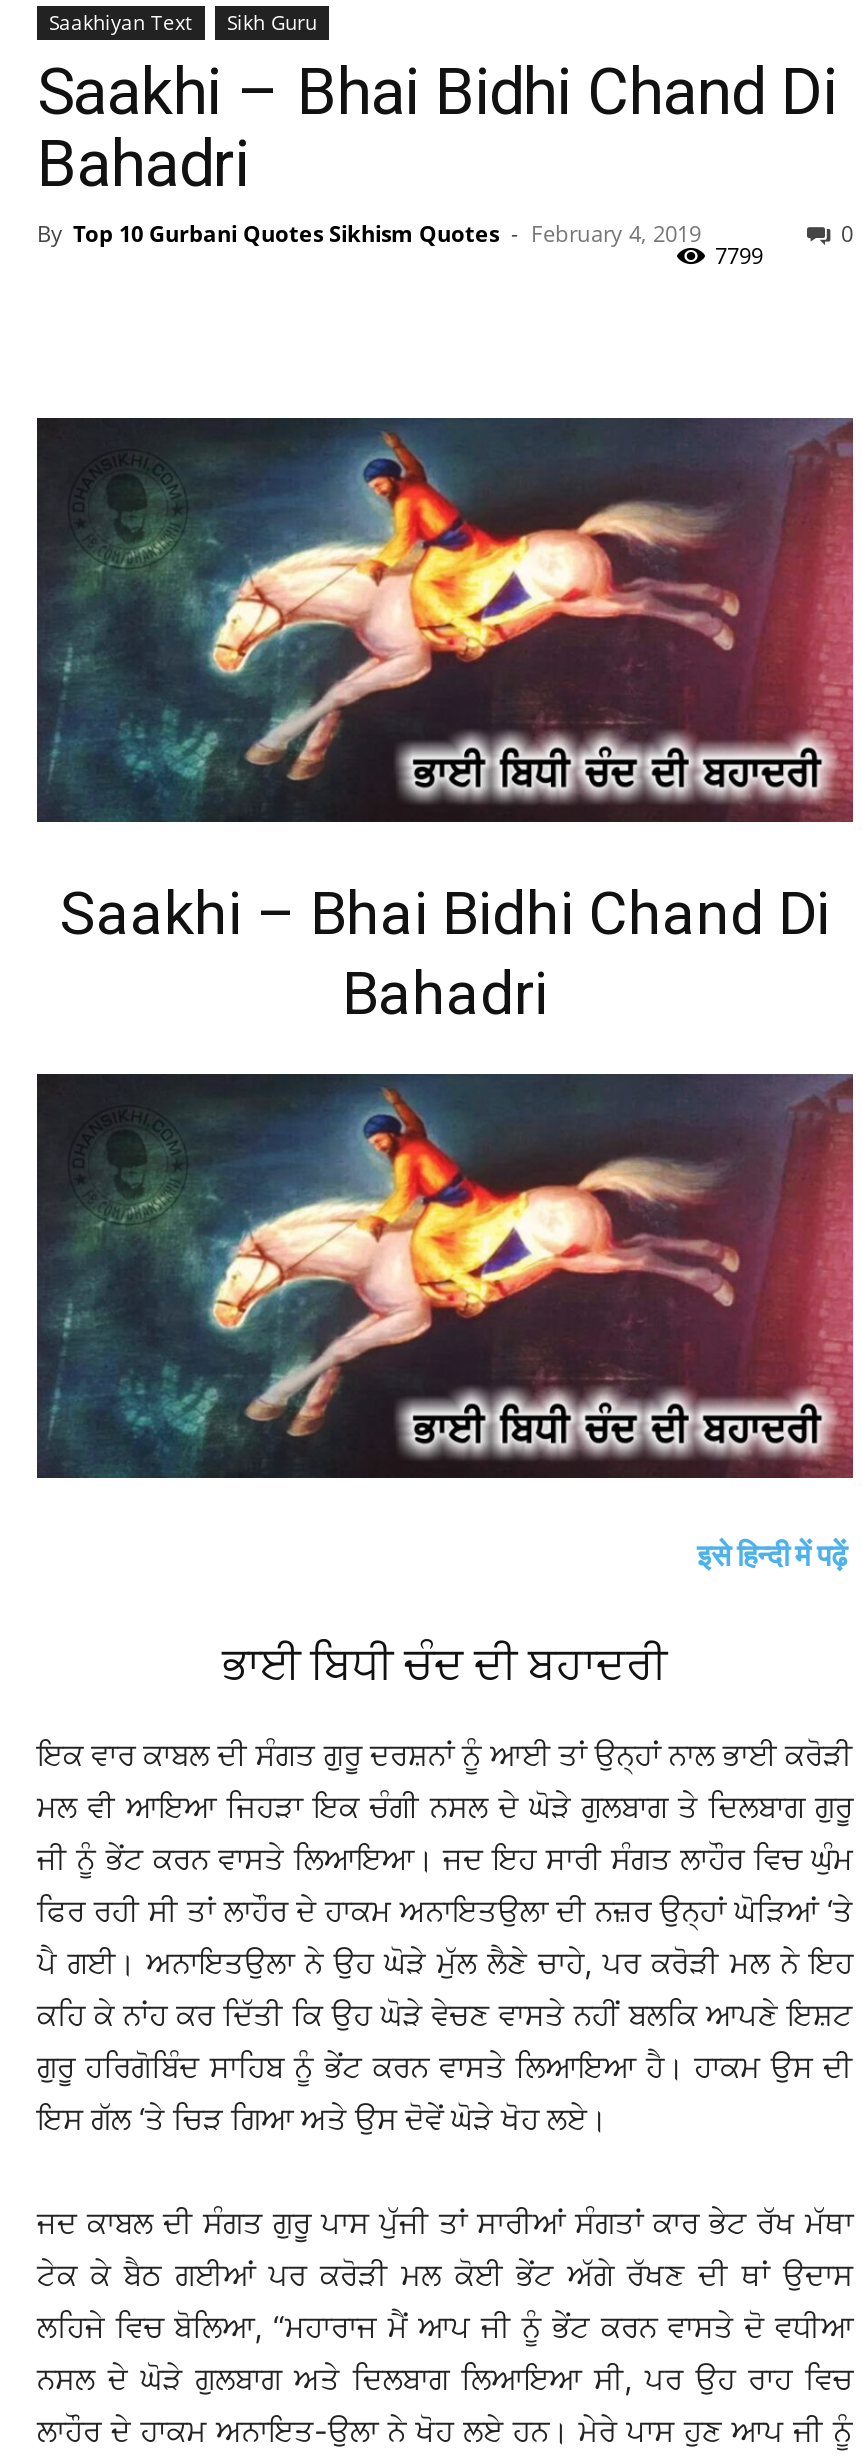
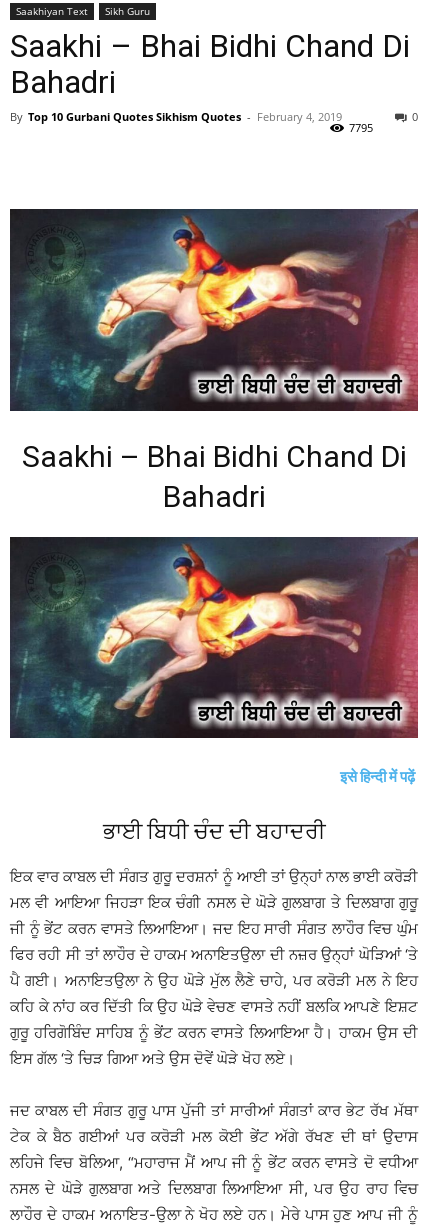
[715,240,763,270] 7799 -> [349,120,373,135] 7795

